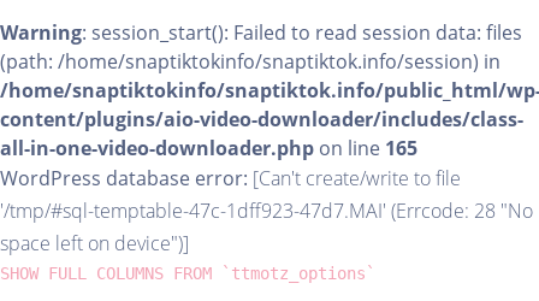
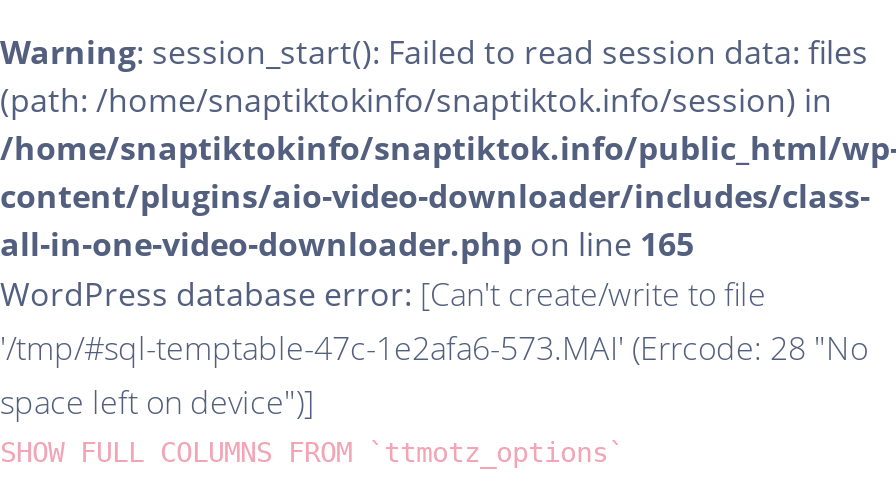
[0,197,533,224] '/tmp/#sql-temptable-47c-1dff923-47d7.MAI' (Errcode: 28 "No -> [0,326,868,370] '/tmp/#sql-temptable-47c-1e2afa6-573.MAI' (Errcode: 28 "No

